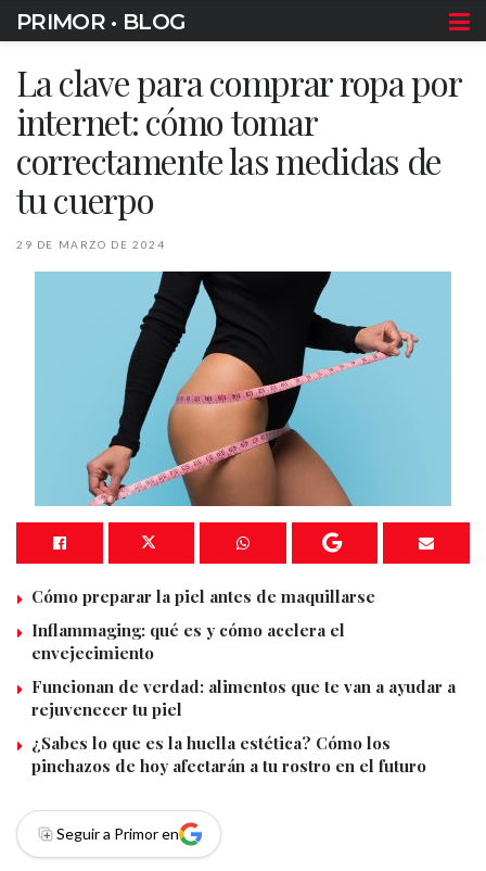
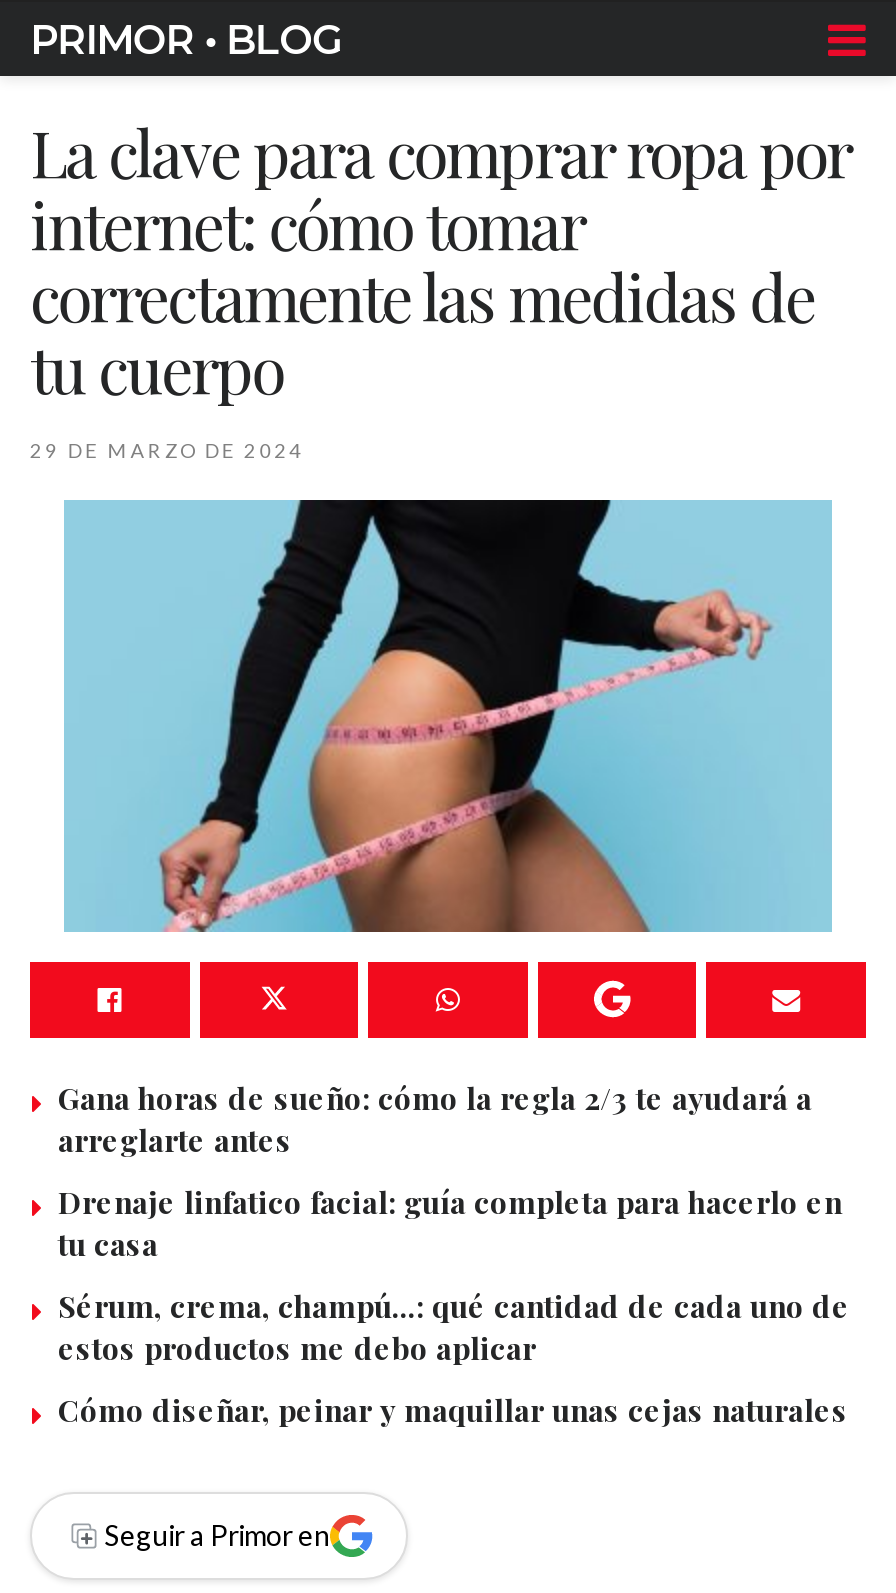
[31,585,375,607] Cómo preparar la piel antes de maquillarse -> [58,1078,812,1160] Gana horas de sueño: cómo la regla 2/3 te ayudará a | arreglarte antes
[31,619,345,663] Inflammaging: qué es y cómo acelera el | envejecimiento -> [58,1182,842,1264] Drenaje linfatico facial: guía completa para hacerlo en | tu casa
[31,675,456,720] Funcionan de verdad: alimentos que te van a ayudar a | rejuvenecer tu piel -> [58,1286,850,1368] Sérum, crema, champú…: qué cantidad de cada uno de | estos productos me debo aplicar
[31,732,426,776] ¿Sabes lo que es la huella estética? Cómo los | pinchazos de hoy afectarán a tu rostro en el futuro -> [58,1390,848,1430] Cómo diseñar, peinar y maquillar unas cejas naturales

